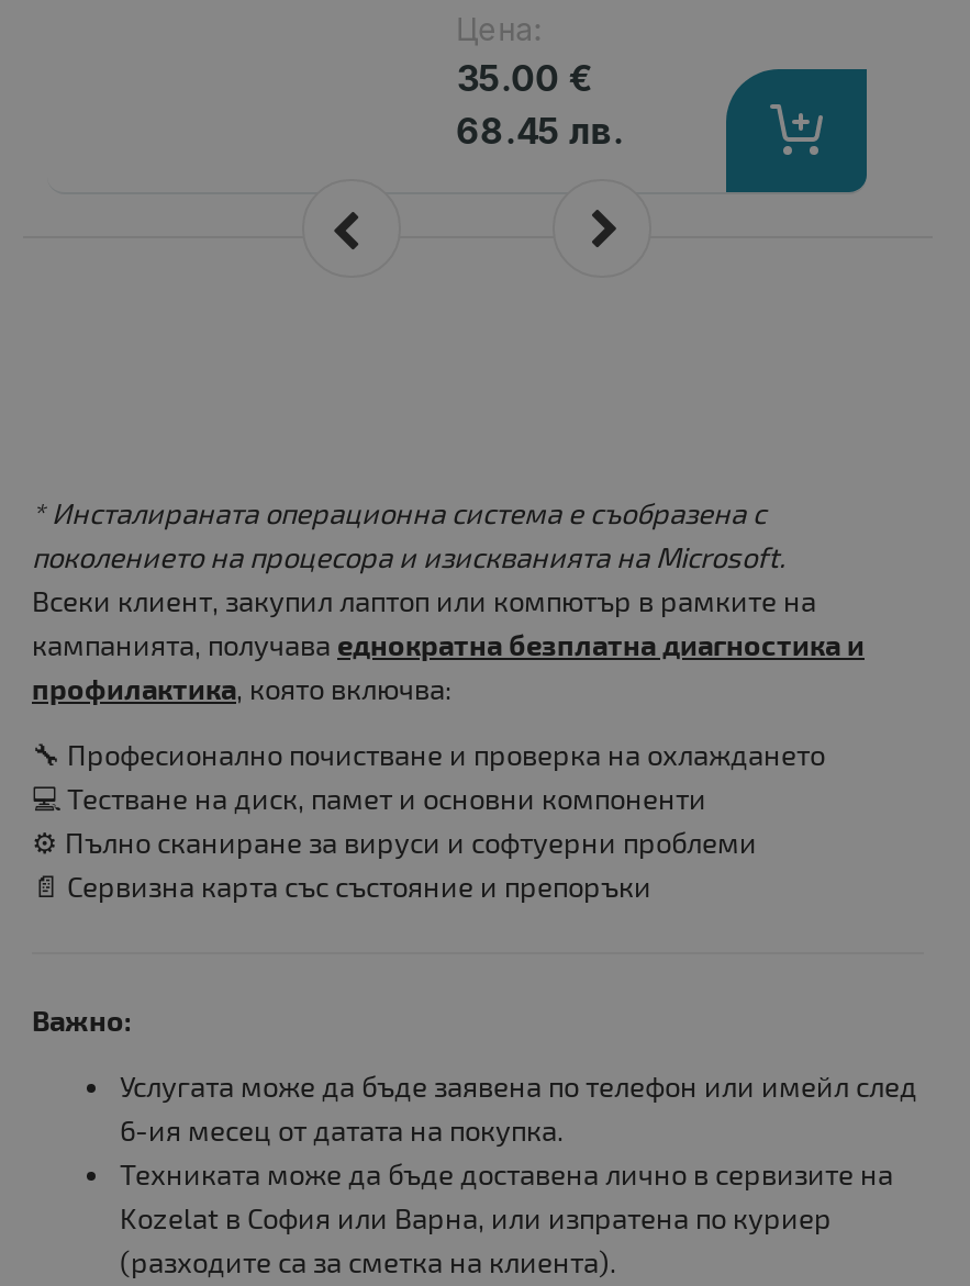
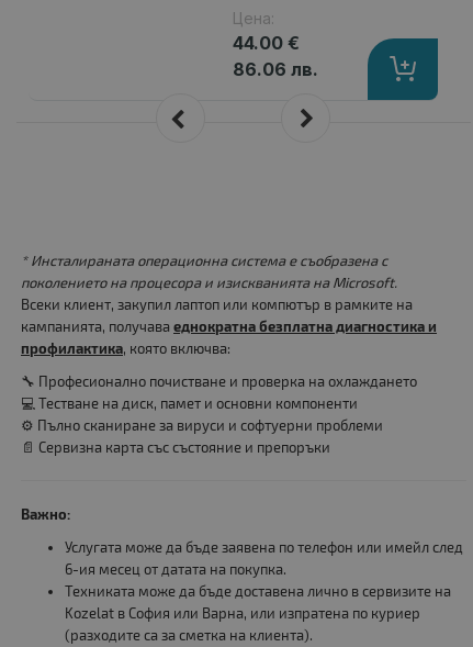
[456,56,593,100] 35.00 € -> [233,32,300,54] 44.00 €
[456,109,623,153] 68.45 лв. -> [233,58,318,80] 86.06 лв.

